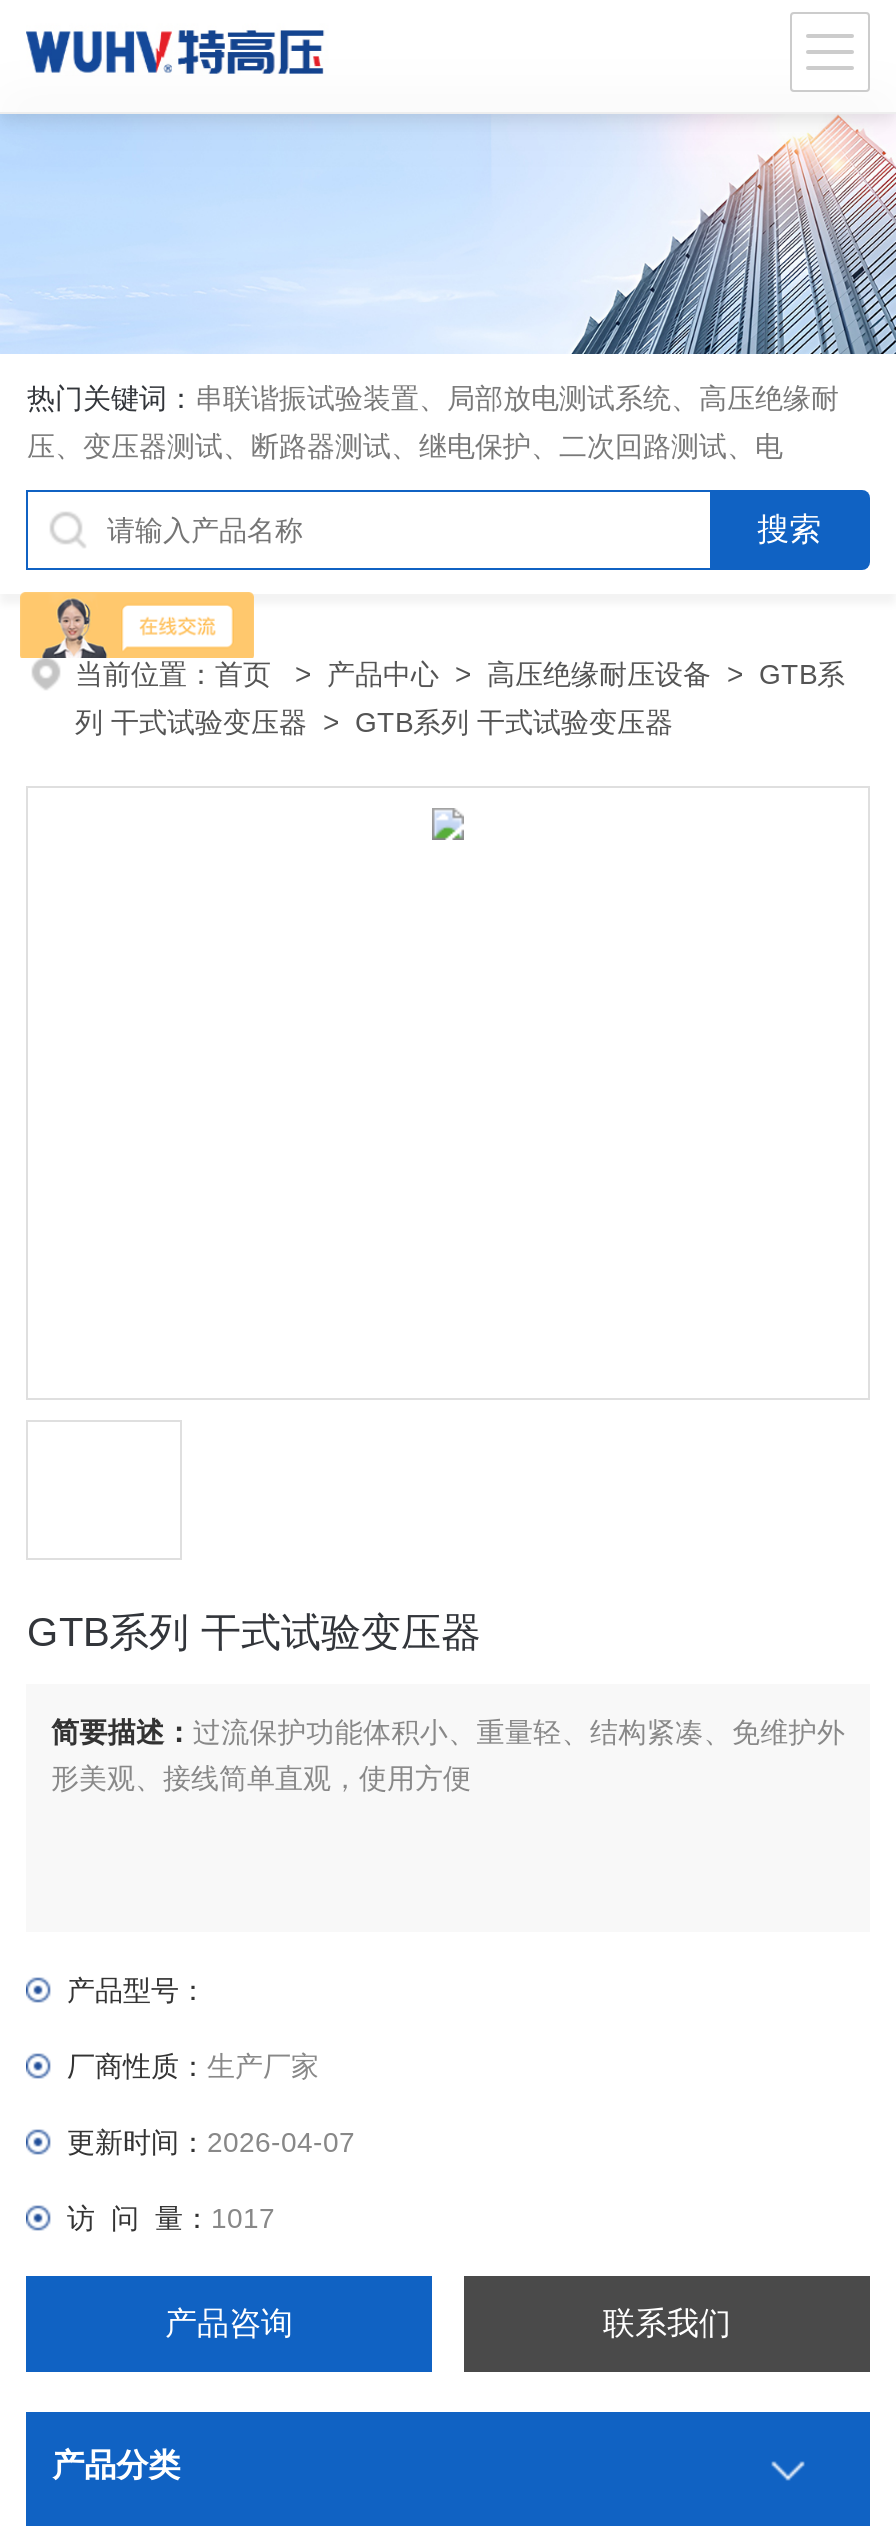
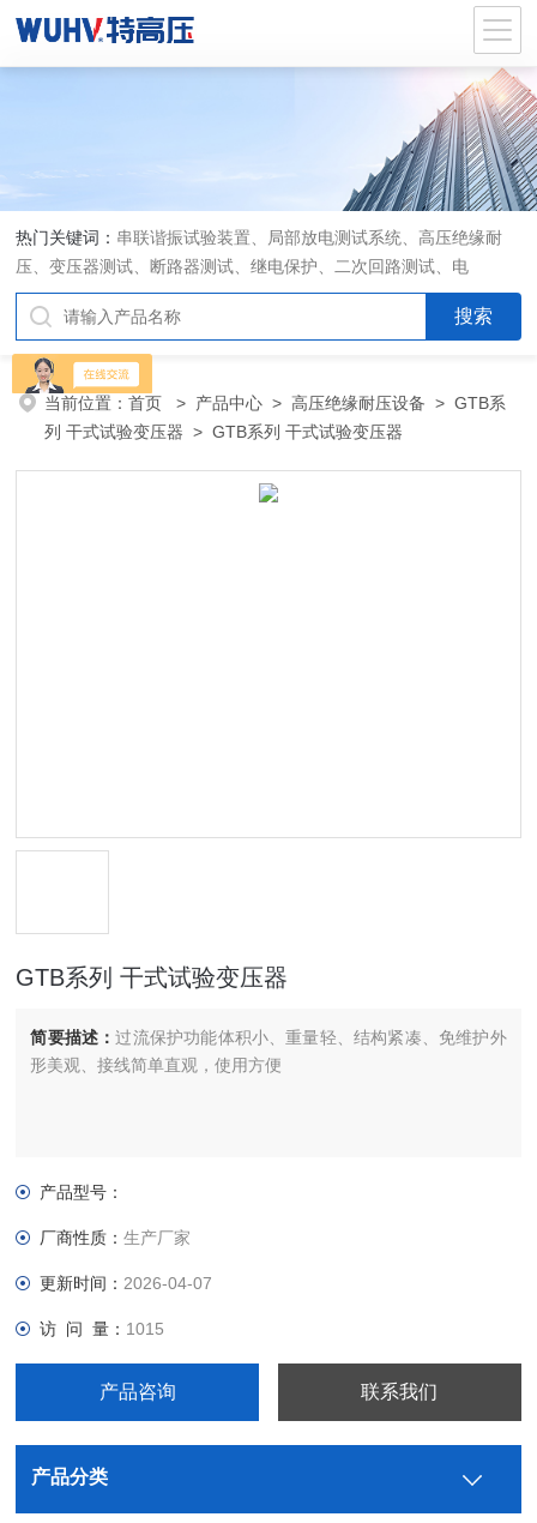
[67,2202,275,2234] 访 问 量：1017 -> [40,1319,165,1338] 访 问 量：1015

